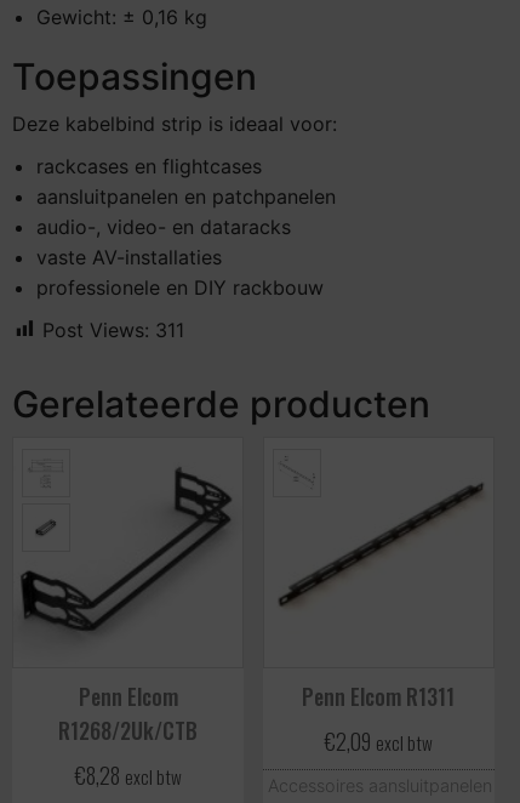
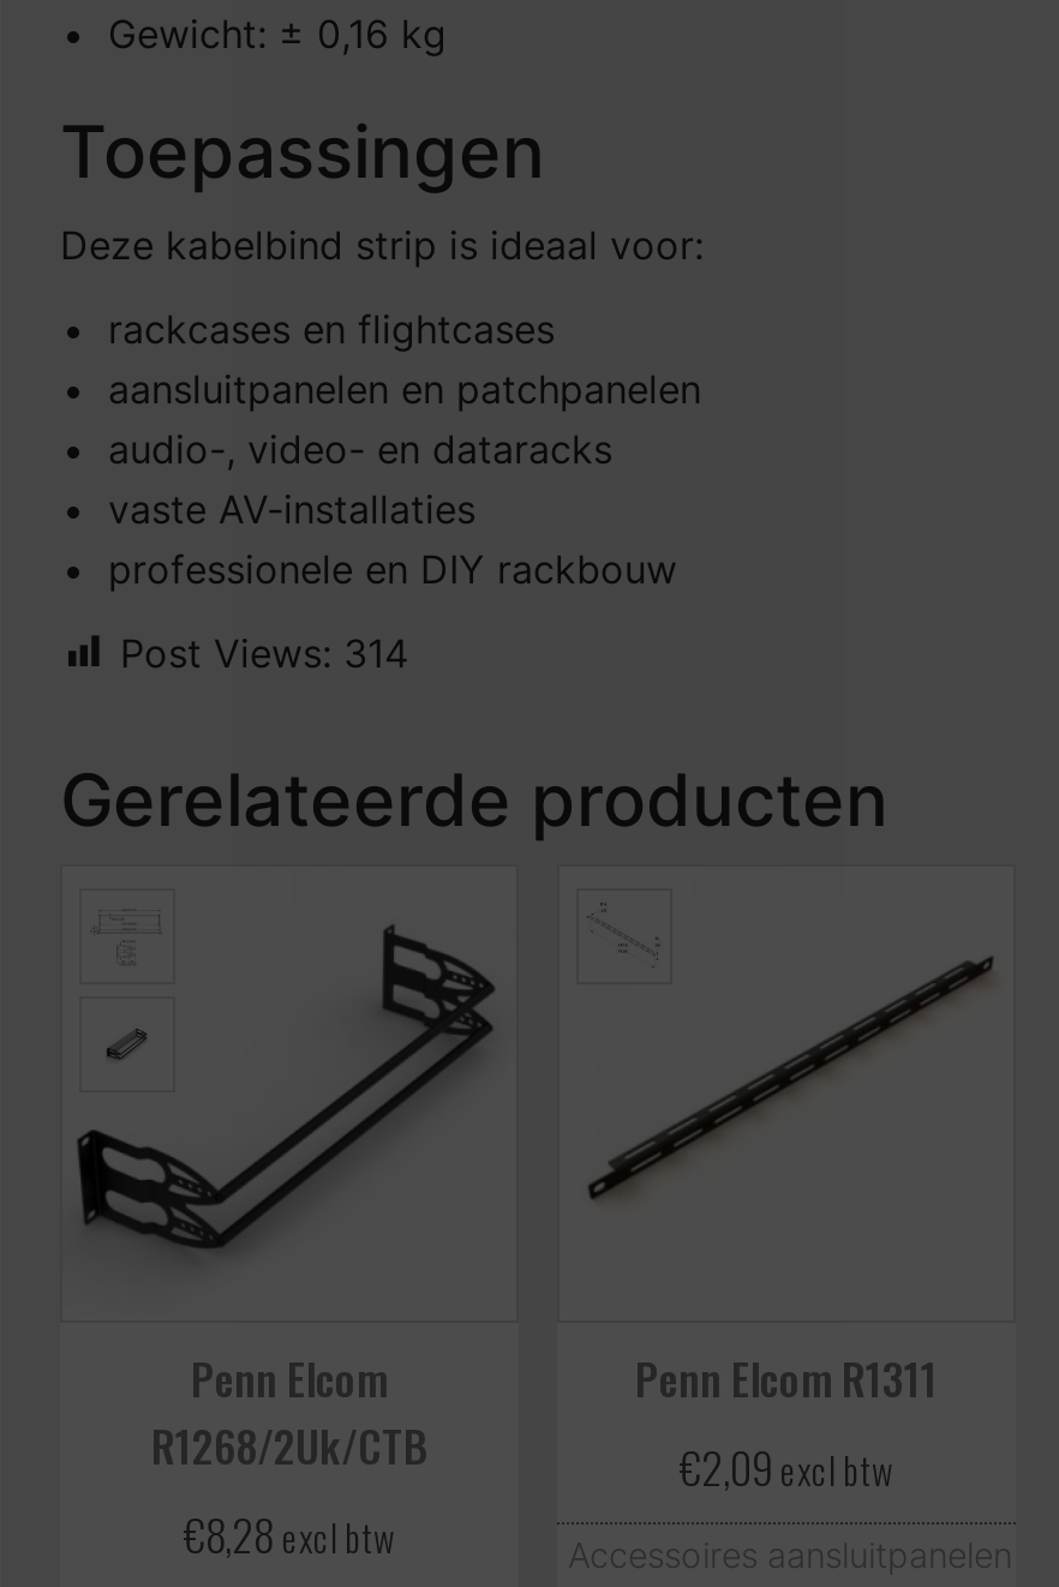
[42,317,184,341] Post Views: 311 -> [120,628,408,676] Post Views: 314

